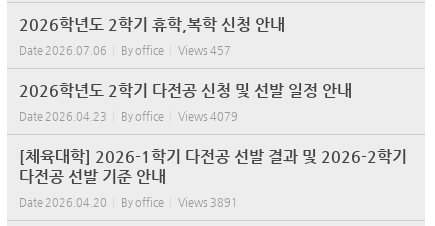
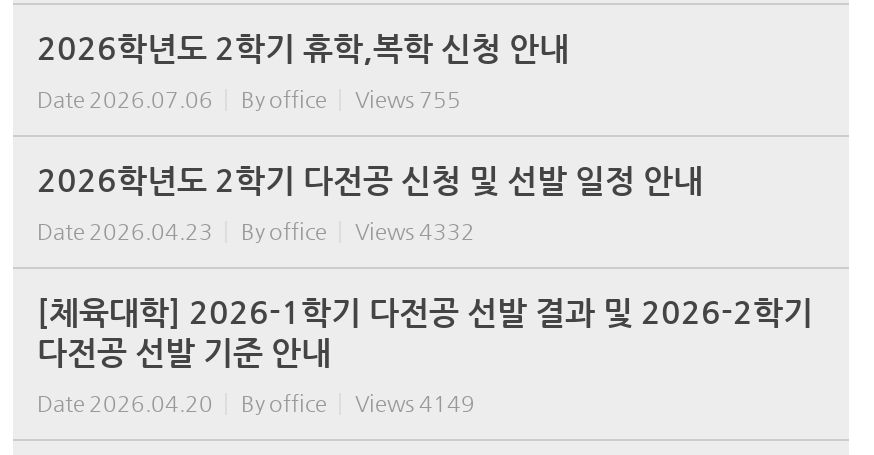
[19,44,231,57] Date 2026.07.06 By office Views 457 -> [37,87,461,113] Date 2026.07.06 By office Views 755
[19,110,238,123] Date 2026.04.23 By office Views 4079 -> [37,219,475,245] Date 2026.04.23 By office Views 4332
[19,196,238,209] Date 2026.04.20 By office Views 3891 -> [37,391,475,417] Date 2026.04.20 By office Views 4149

